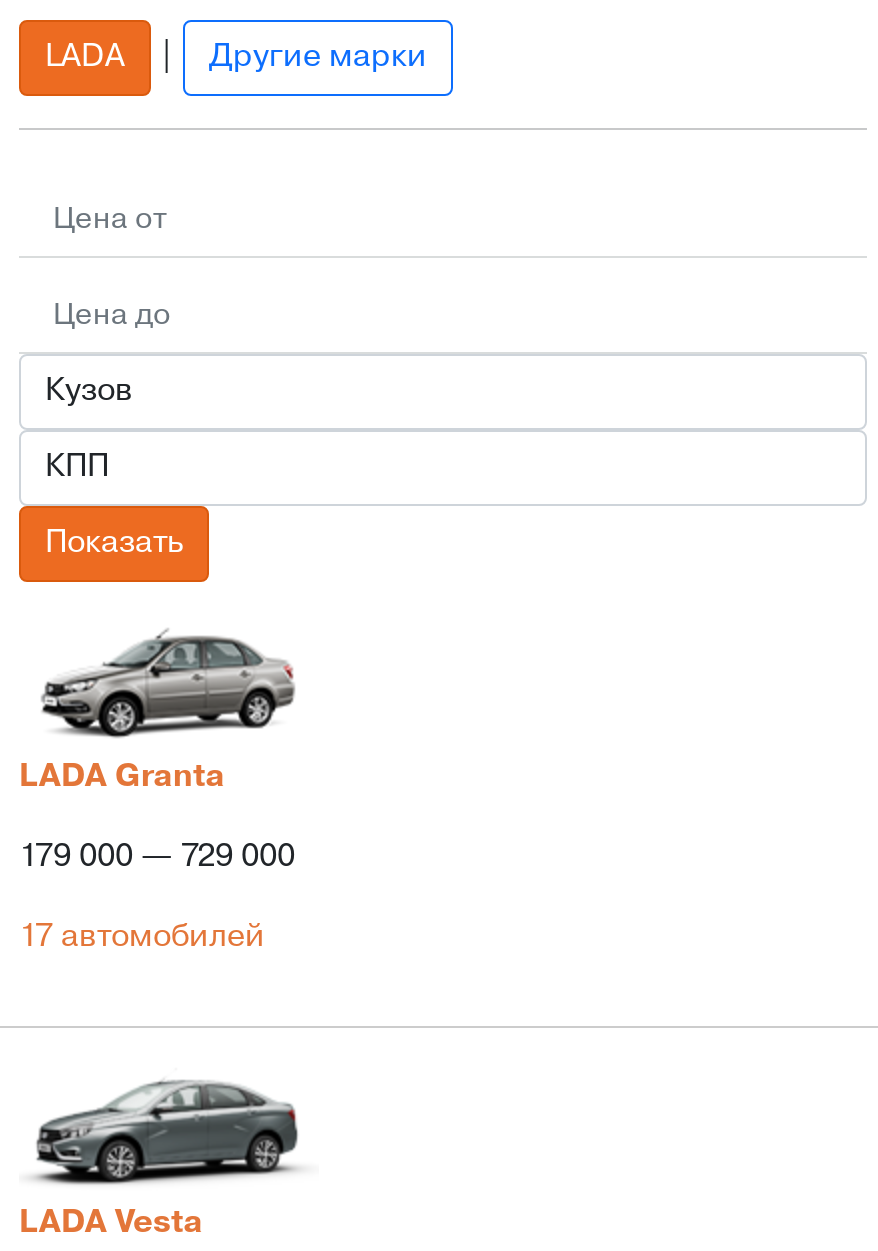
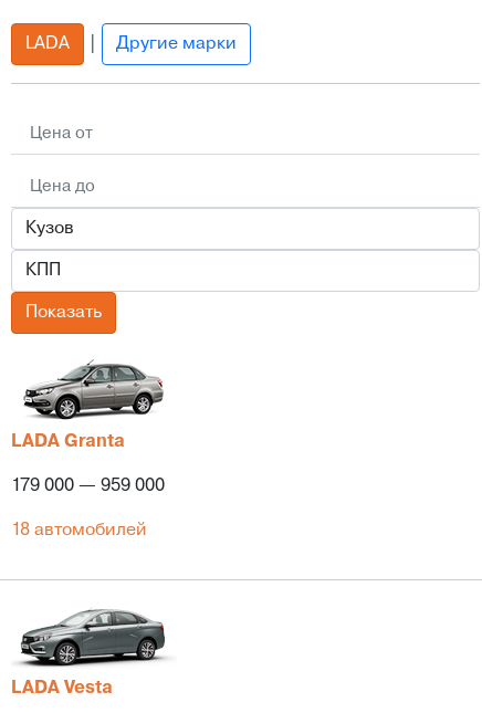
[19,844,295,872] 179 000 — 729 000 -> [11,479,165,494] 179 000 — 959 000
[19,924,265,952] 17 автомобилей -> [11,523,147,539] 18 автомобилей

